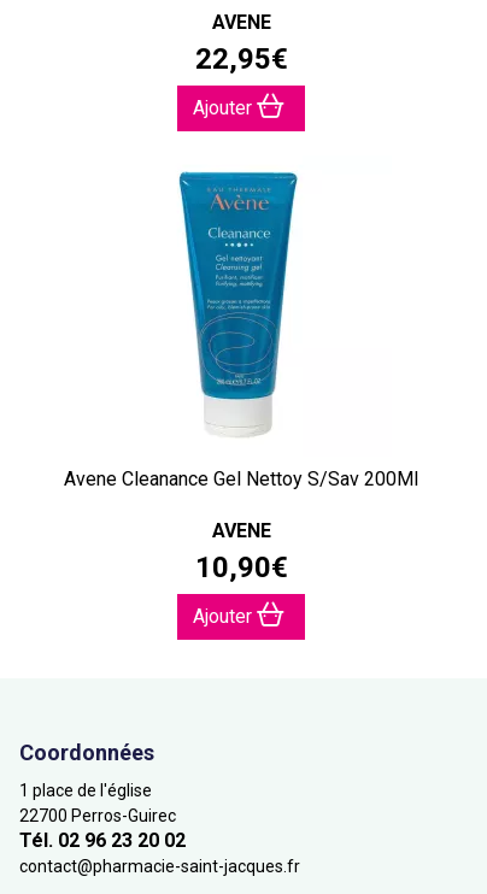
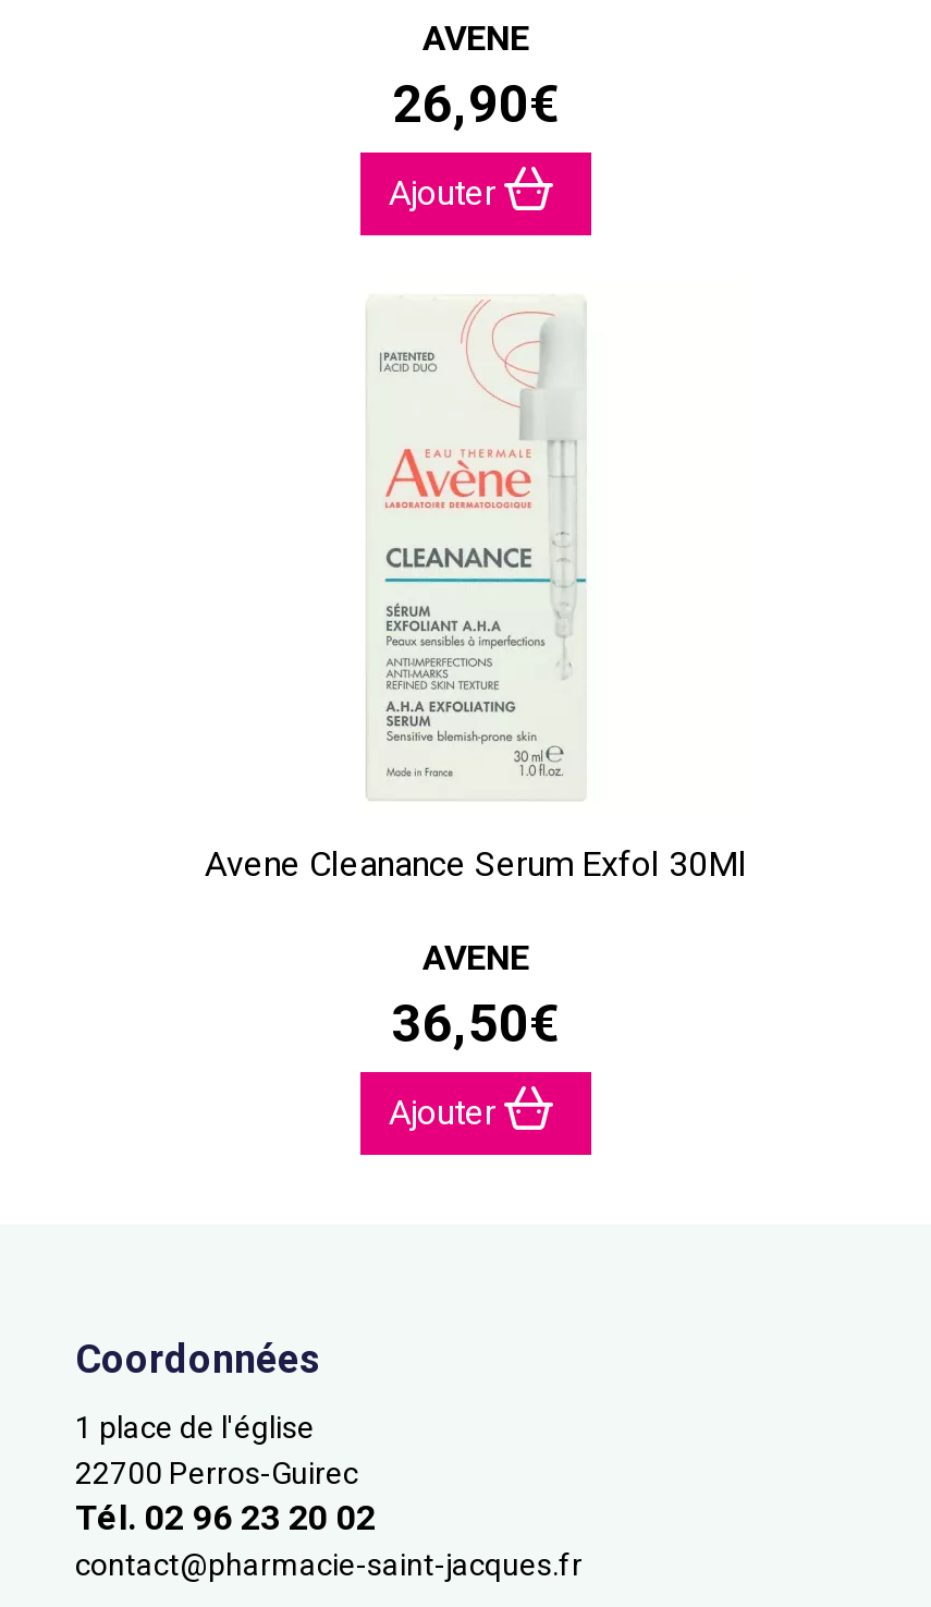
[195,42,287,76] 22,95€ -> [392,74,560,135] 26,90€
[64,169,418,490] [image] | Avene Cleanance Gel Nettoy S/Sav 200Ml -> [205,299,747,885] [image] | Avene Cleanance Serum Exfol 30Ml
[195,551,287,584] 10,90€ -> [392,994,560,1055] 36,50€

